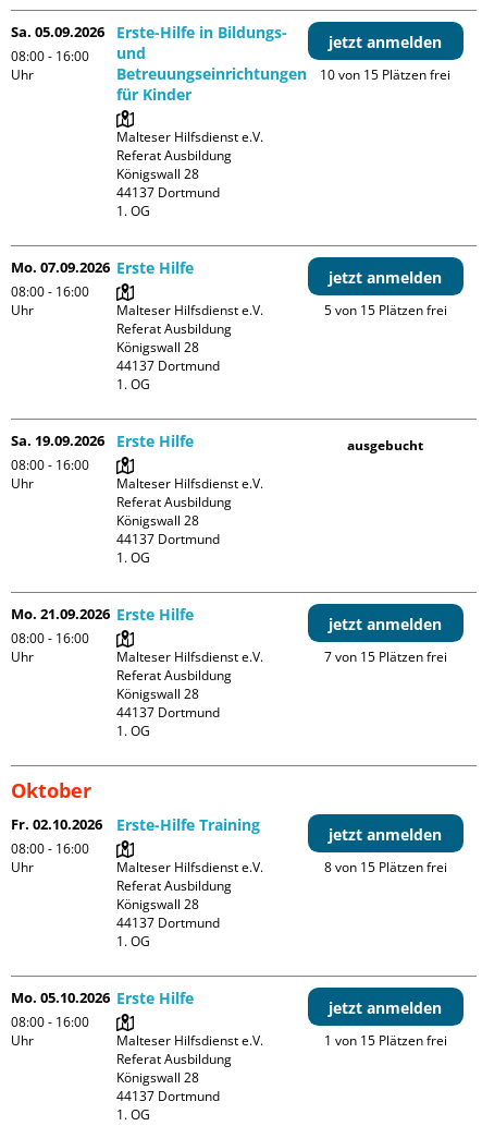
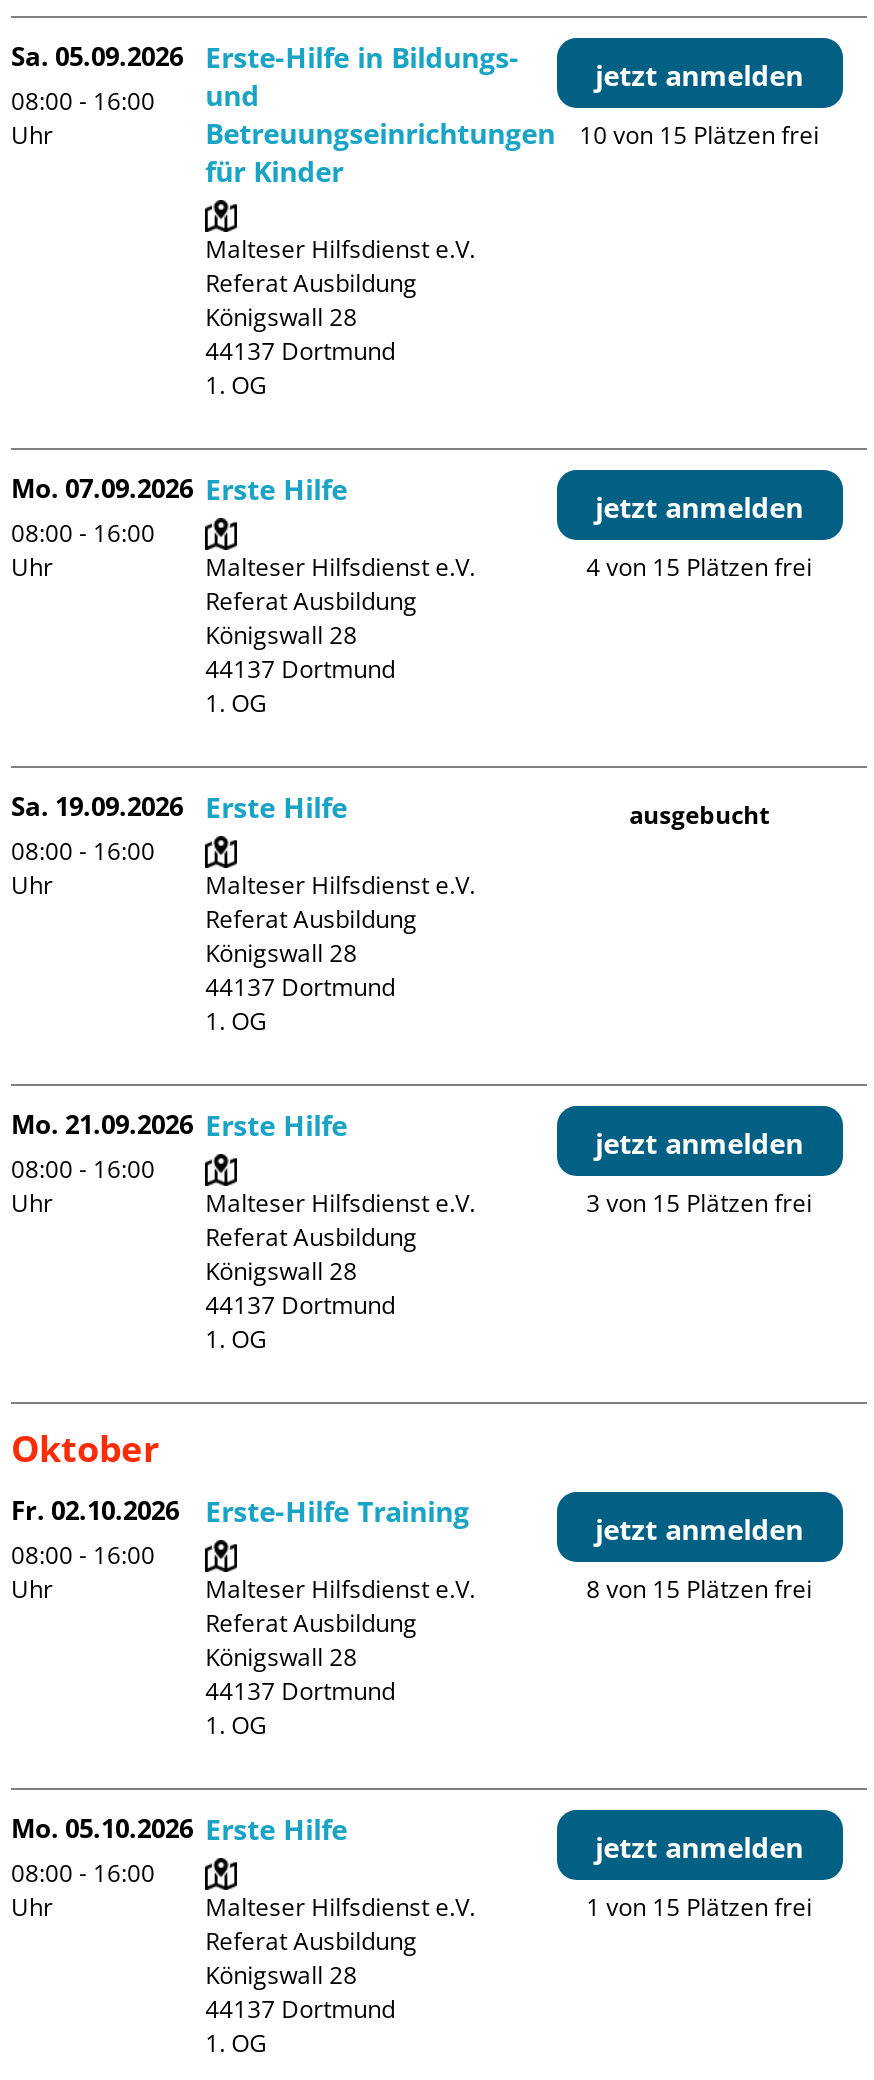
[324,301,447,319] 5 von 15 Plätzen frei -> [586,550,812,584] 4 von 15 Plätzen frei
[324,647,447,666] 7 von 15 Plätzen frei -> [586,1186,812,1220] 3 von 15 Plätzen frei

